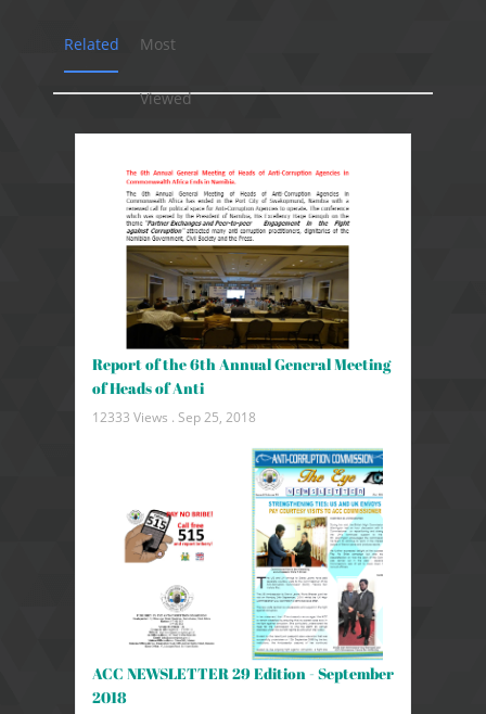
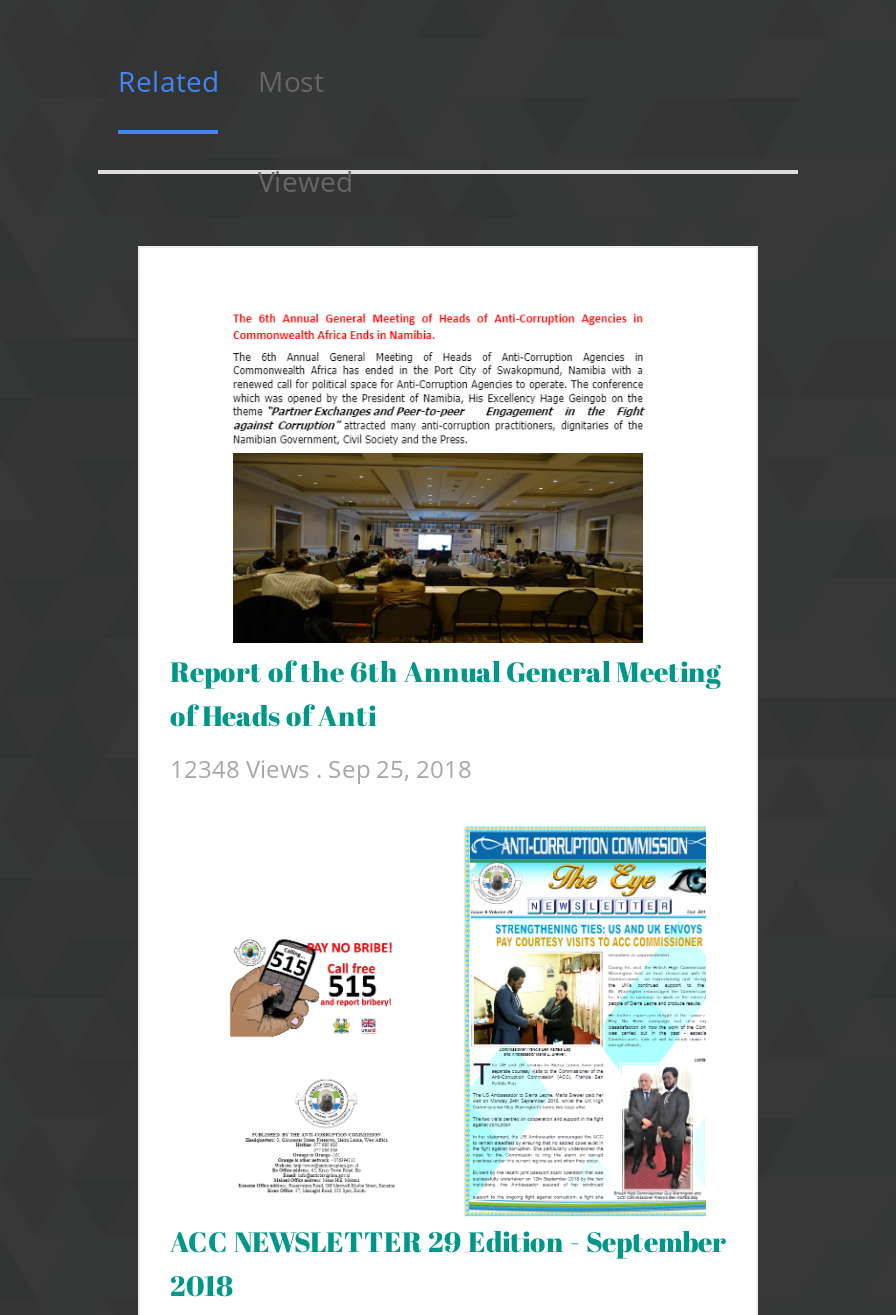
[92,408,256,425] 12333 Views . Sep 25, 2018 -> [170,752,472,784] 12348 Views . Sep 25, 2018

